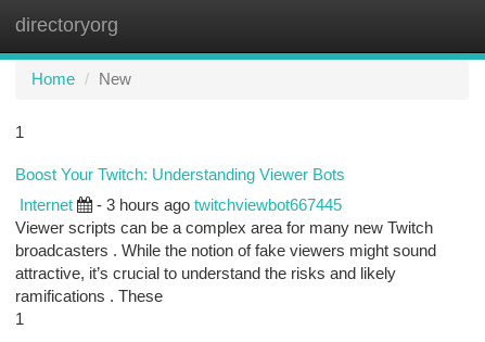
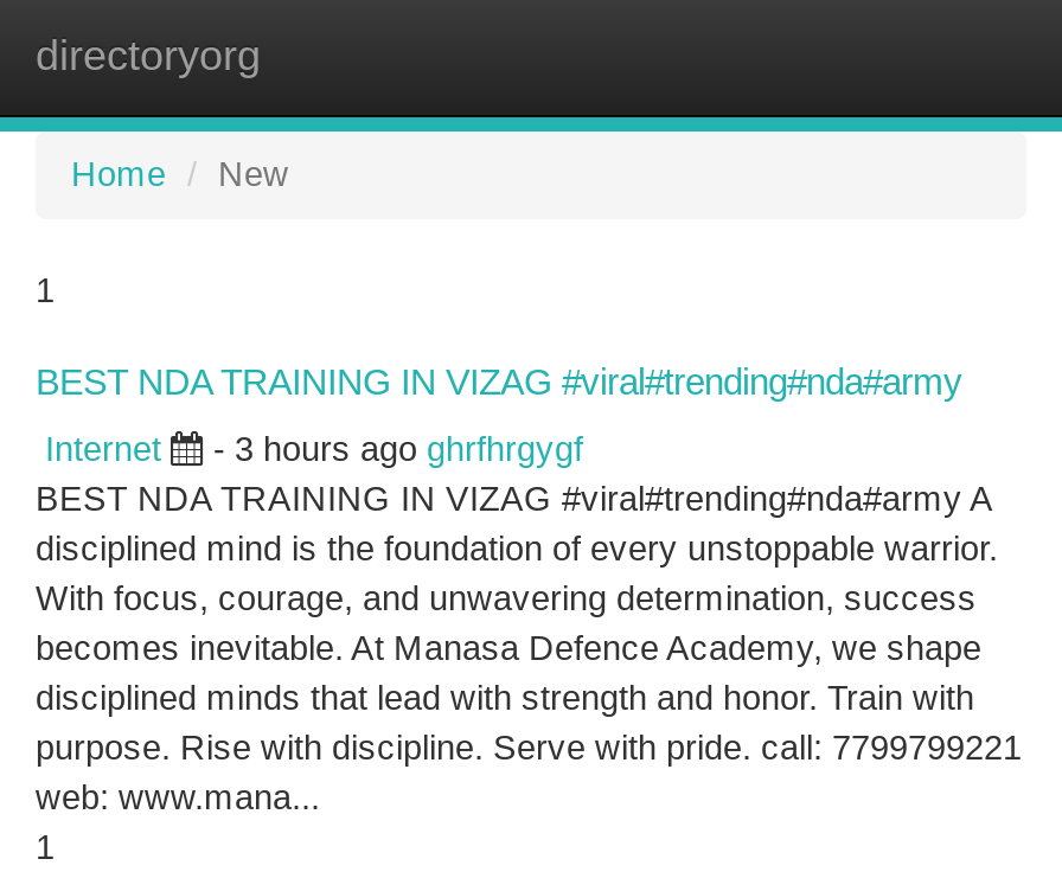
[15,165,345,183] Boost Your Twitch: Understanding Viewer Bots -> [36,361,962,402] BEST NDA TRAINING IN VIZAG #viral#trending#nda#army
[15,197,436,305] - 3 hours ago twitchviewbot667445 | Viewer scripts can be a complex area for many new Twitch | broadcasters . While the notion of fake viewers might sound | attractive, it’s crucial to understand the risks and likely | ramifications . These -> [36,430,1022,816] - 3 hours ago ghrfhrgygf | BEST NDA TRAINING IN VIZAG #viral#trending#nda#army A | disciplined mind is the foundation of every unstoppable warrior. | With focus, courage, and unwavering determination, success | becomes inevitable. At Manasa Defence Academy, we shape | disciplined minds that lead with strength and honor. Train with | purpose. Rise with discipline. Serve with pride. call: 7799799221 | web: www.mana...

